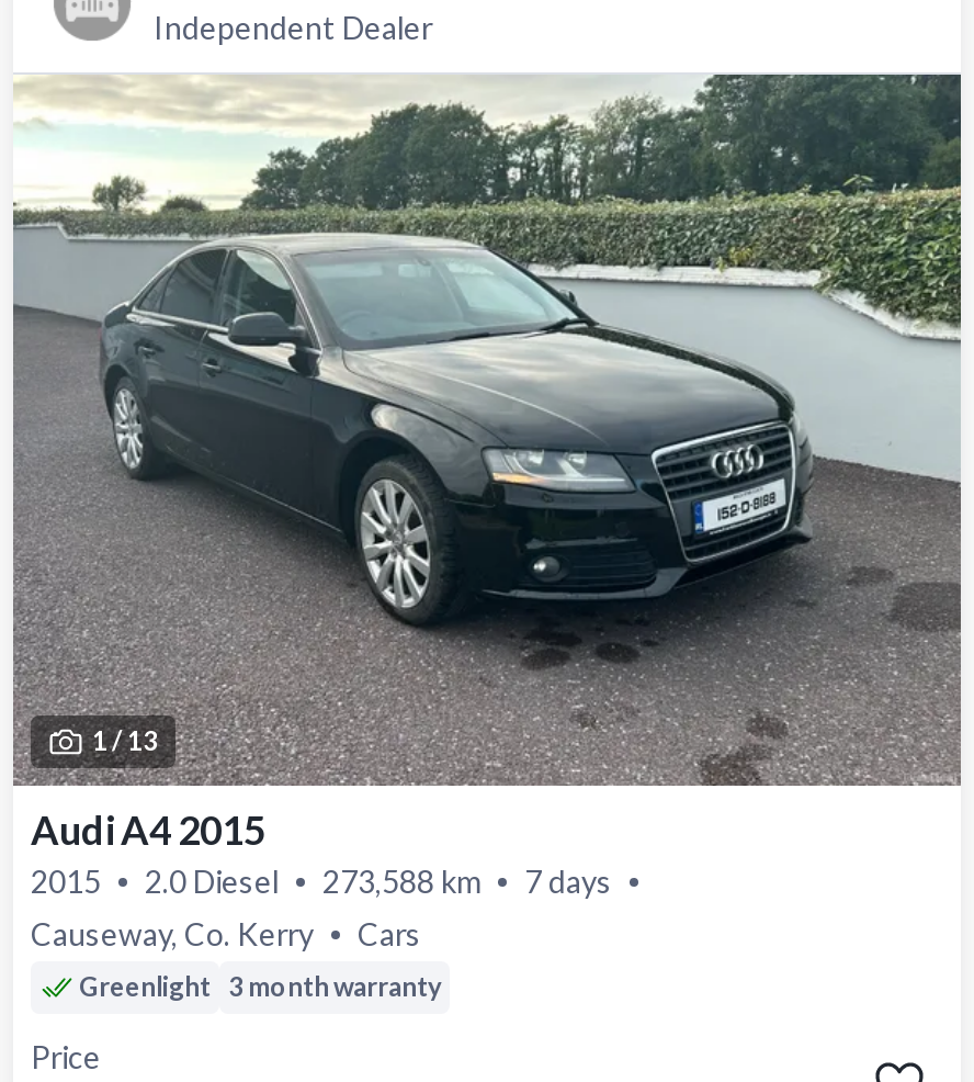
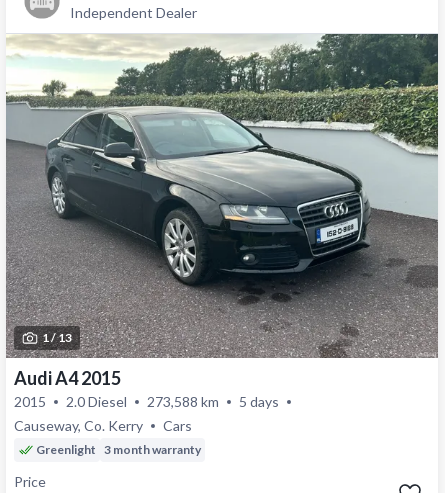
[31,863,612,900] 2015 2.0 Diesel 273,588 km 7 days -> [14,393,279,410] 2015 2.0 Diesel 273,588 km 5 days

